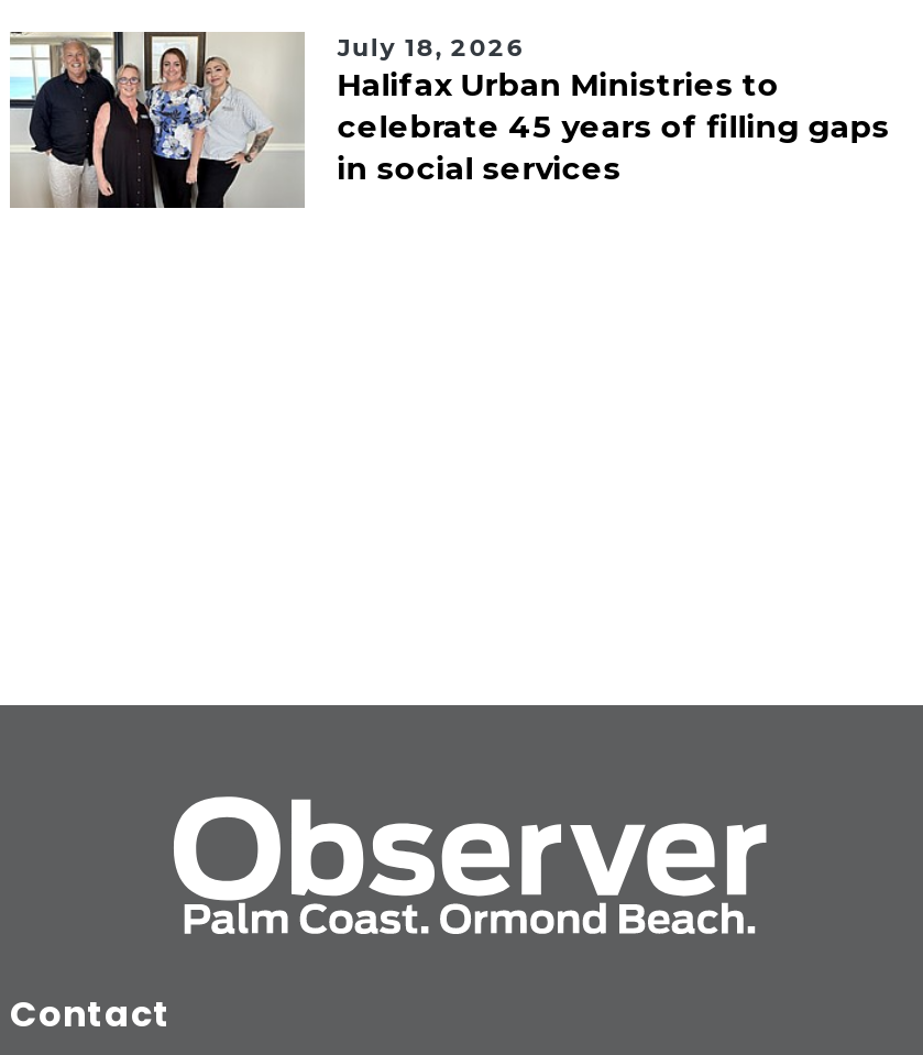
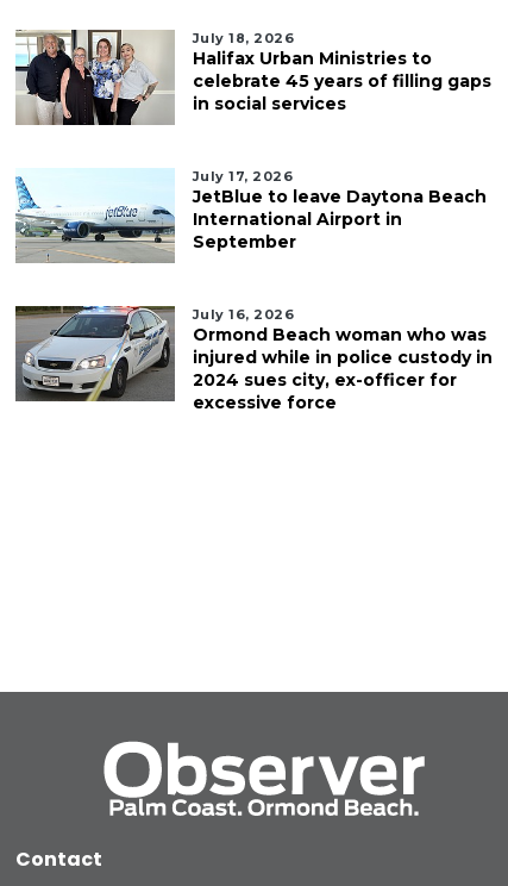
none -> [14,167,492,413] [image] | July 17, 2026 | JetBlue to leave Daytona Beach | International Airport in | September | July 16, 2026 | Ormond Beach woman who was | injured while in police custody in | 2024 sues city, ex-officer for | excessive force
none -> [14,305,175,423] [image]

